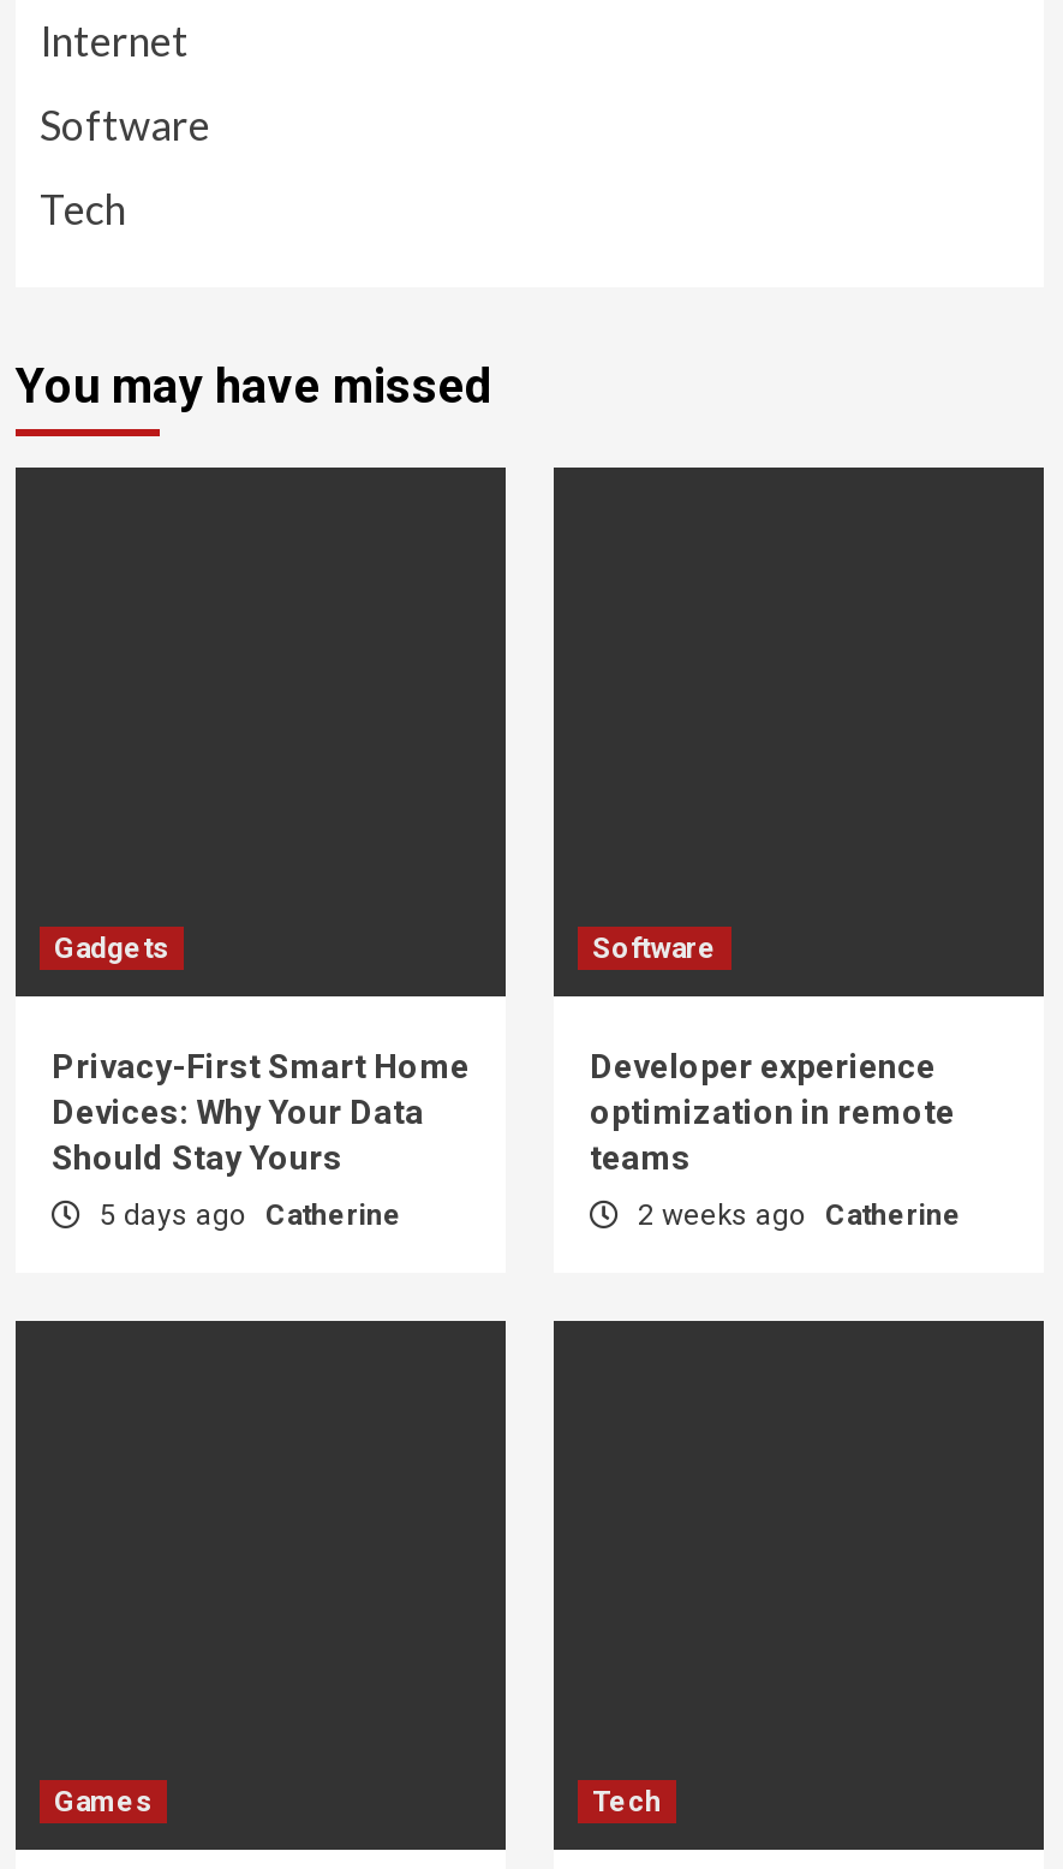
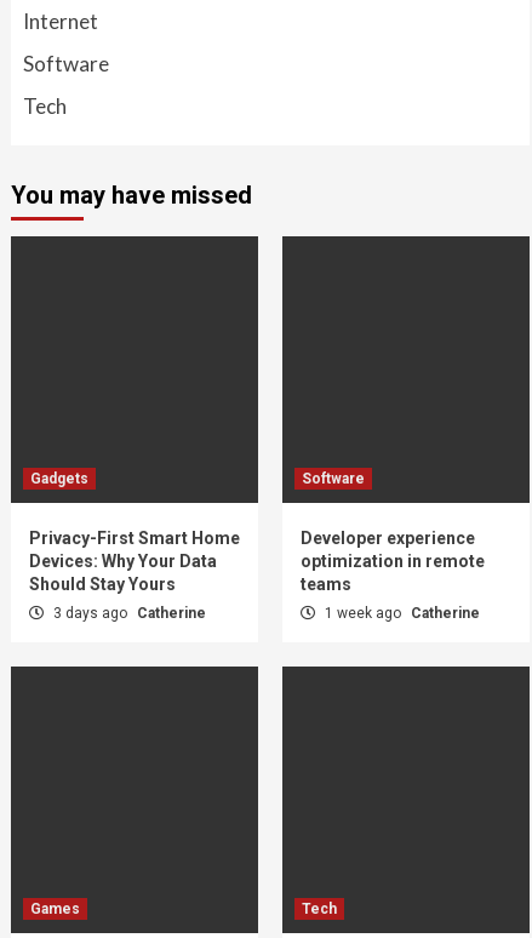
[92,1198,402,1232] 5 days ago Catherine -> [50,605,206,622] 3 days ago Catherine
[631,1198,962,1232] 2 weeks ago Catherine -> [321,605,480,622] 1 week ago Catherine

